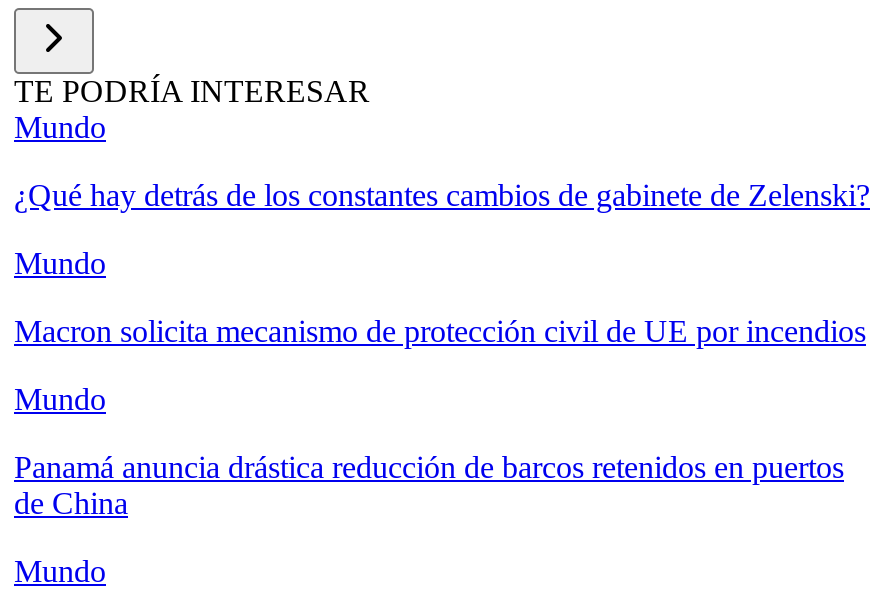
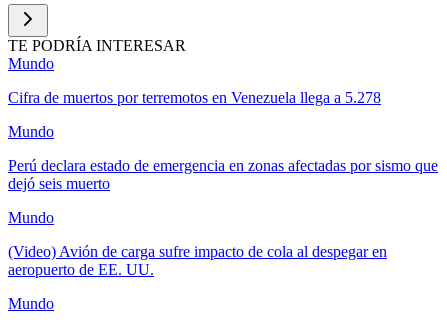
[14,178,870,212] ¿Qué hay detrás de los constantes cambios de gabinete de Zelenski? -> [8,89,381,106] Cifra de muertos por terremotos en Venezuela llega a 5.278
[14,314,866,348] Macron solicita mecanismo de protección civil de UE por incendios -> [8,157,438,192] Perú declara estado de emergencia en zonas afectadas por sismo que | dejó seis muerto
[14,450,844,520] Panamá anuncia drástica reducción de barcos retenidos en puertos | de China -> [8,243,387,278] (Video) Avión de carga sufre impacto de cola al despegar en | aeropuerto de EE. UU.

